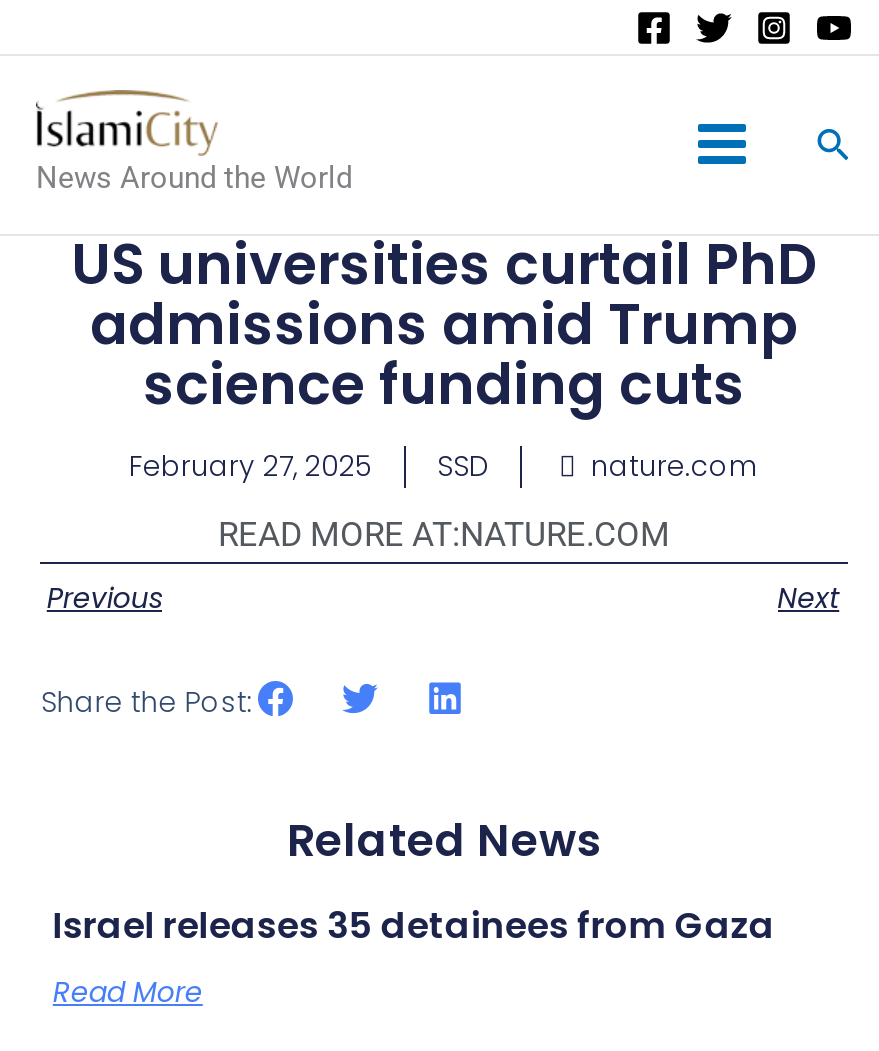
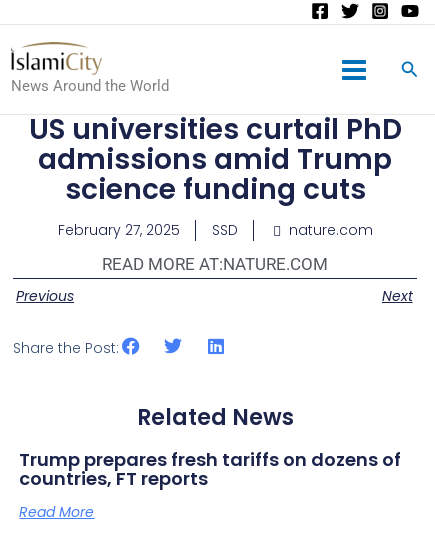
[53,899,775,949] Israel releases 35 detainees from Gaza -> [19,447,401,491] Trump prepares fresh tariffs on dozens of | countries, FT reports

